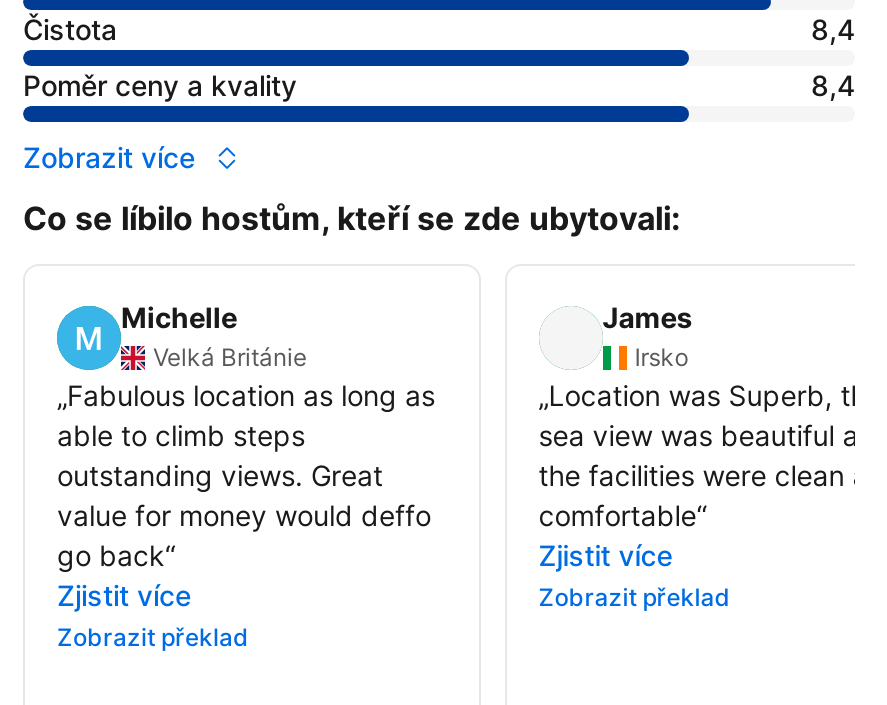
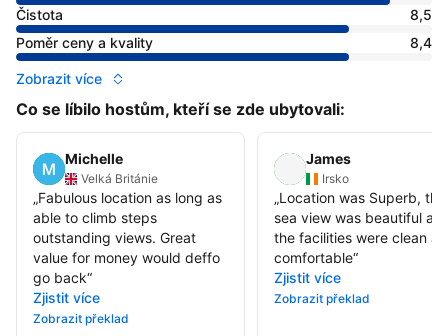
[811,13,855,47] 8,4 -> [410,6,432,23] 8,5

